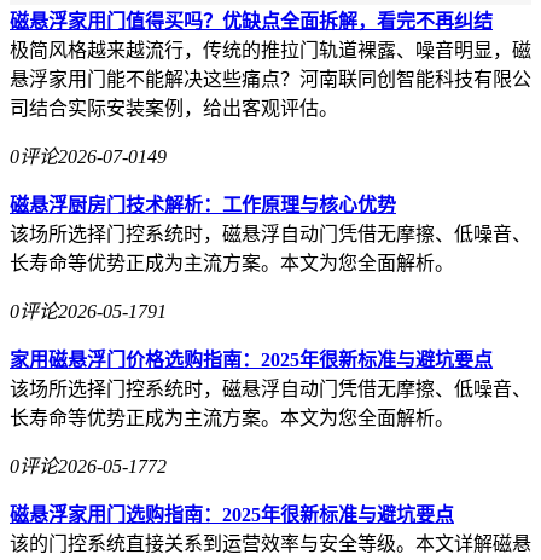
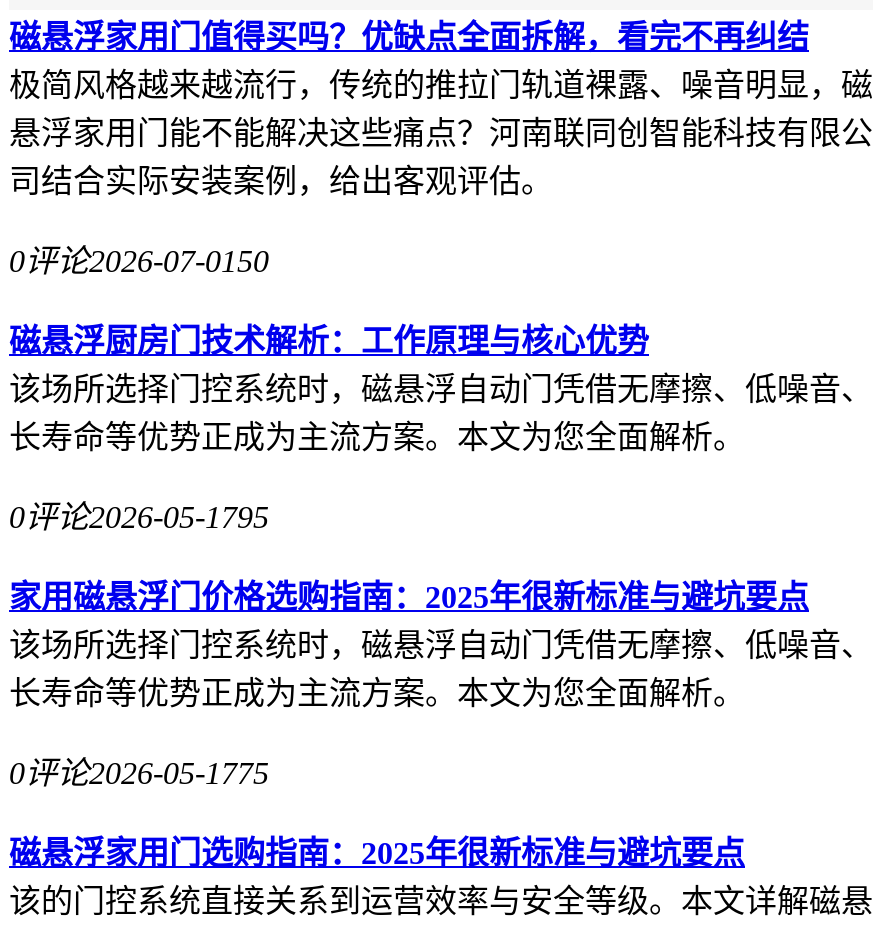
[10,146,167,167] 0评论2026-07-0149 -> [9,243,269,277] 0评论2026-07-0150
[10,301,167,321] 0评论2026-05-1791 -> [9,499,269,533] 0评论2026-05-1795
[10,456,167,476] 0评论2026-05-1772 -> [9,755,269,789] 0评论2026-05-1775

